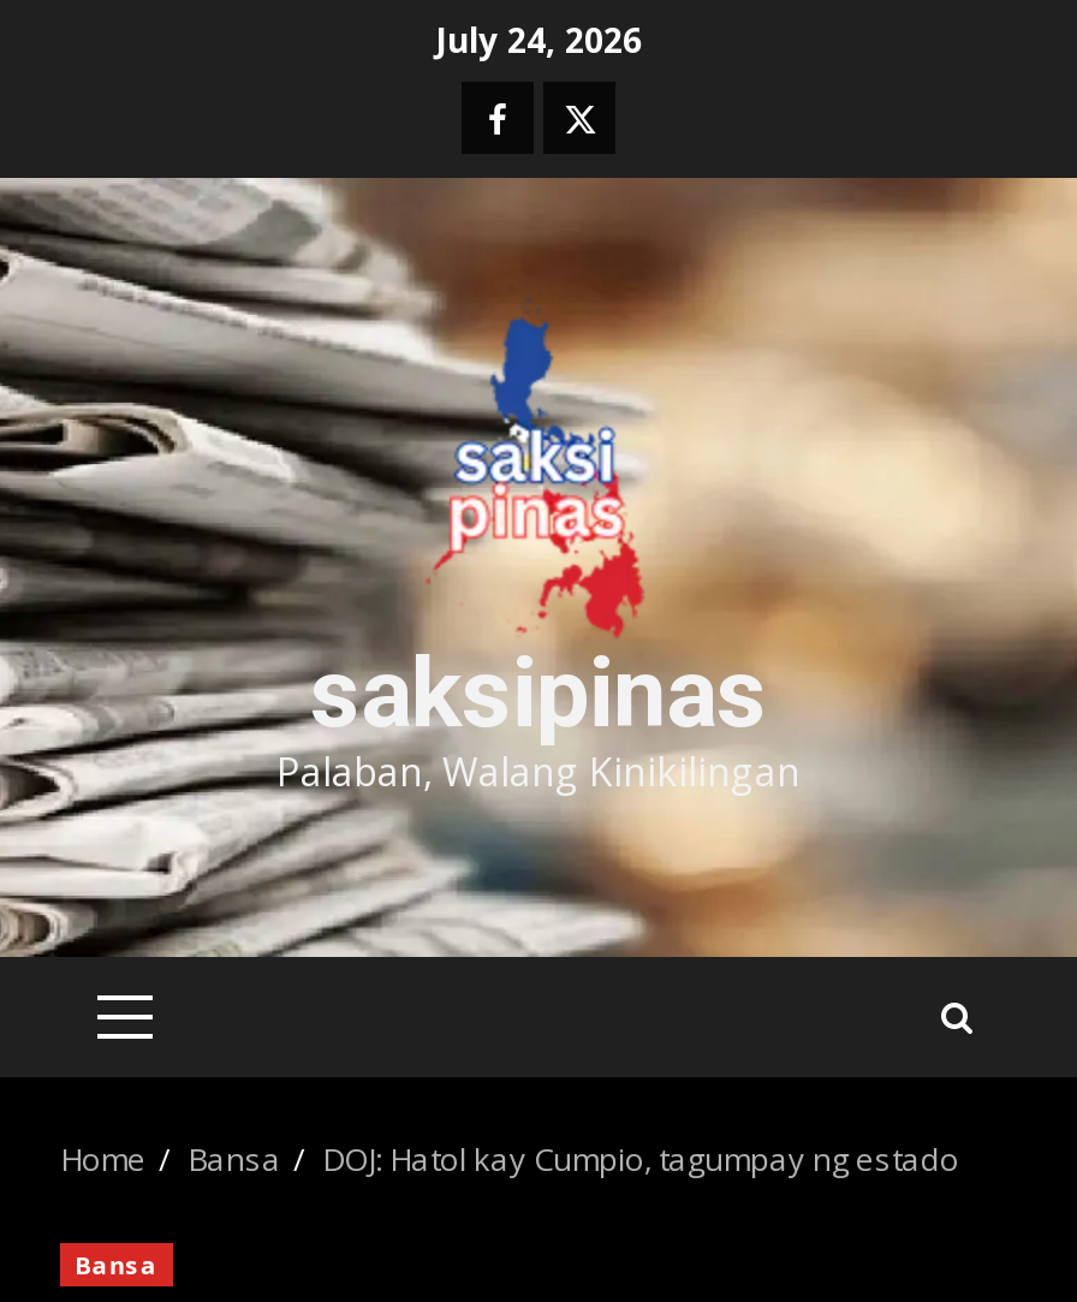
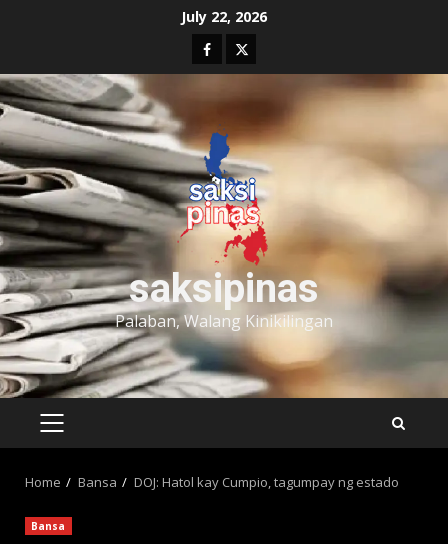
[435,17,642,63] July 24, 2026 -> [181,7,267,26] July 22, 2026

